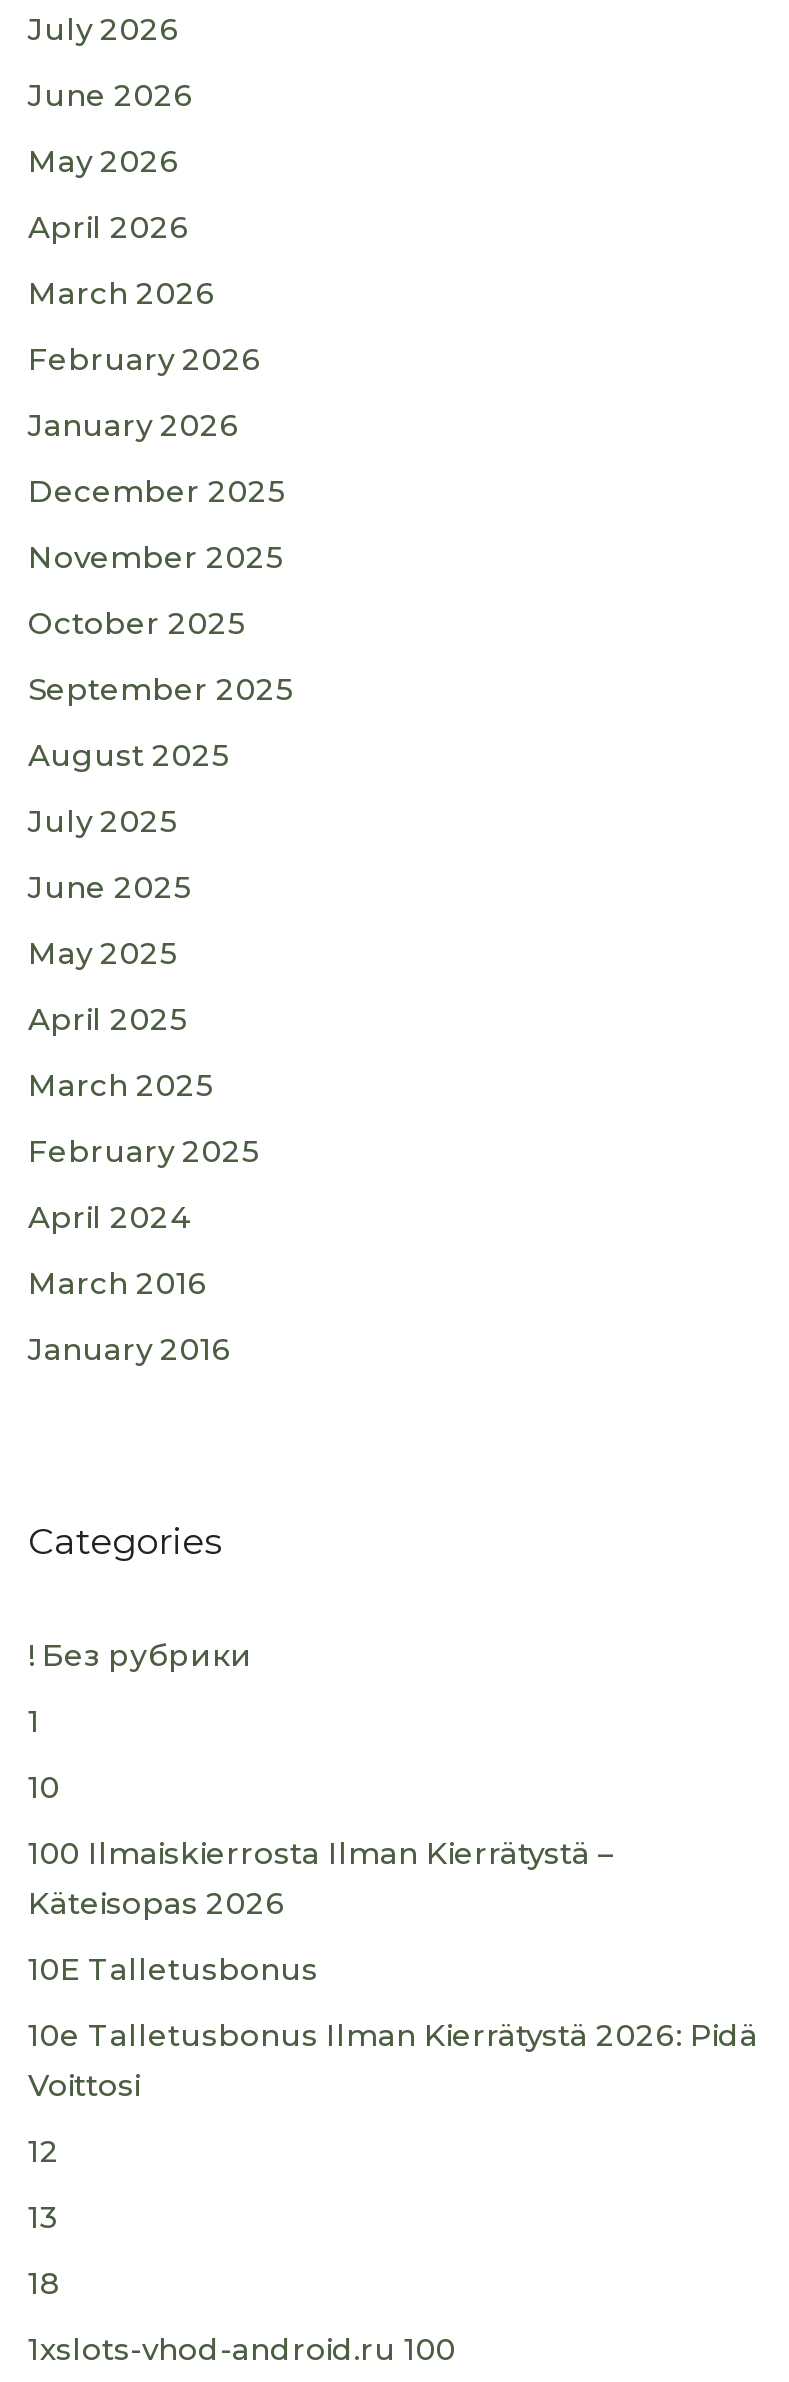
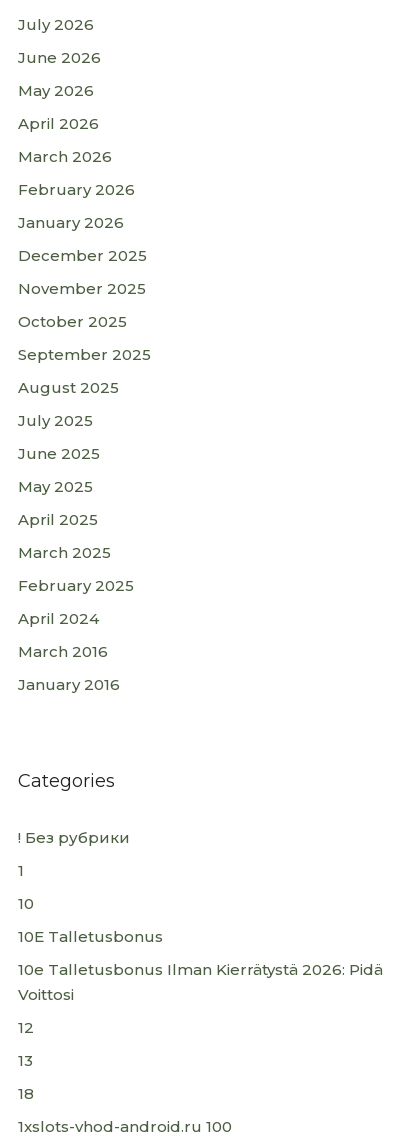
[28,1834,614,1922] 100 Ilmaiskierrosta Ilman Kierrätystä – | Käteisopas 2026 -> none

